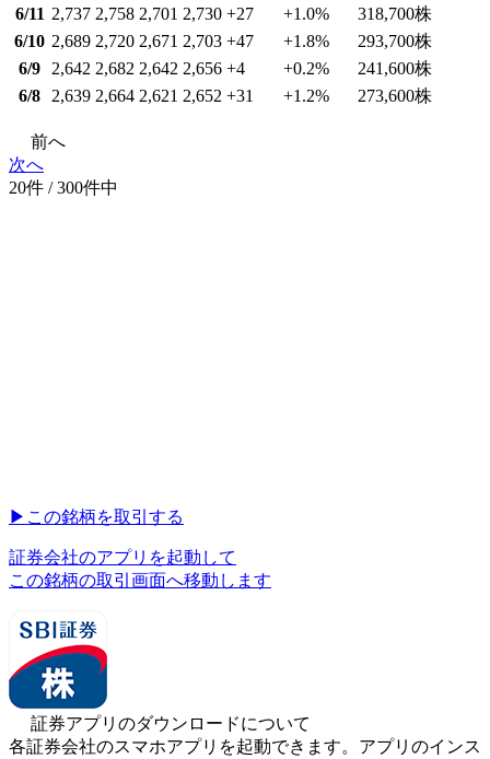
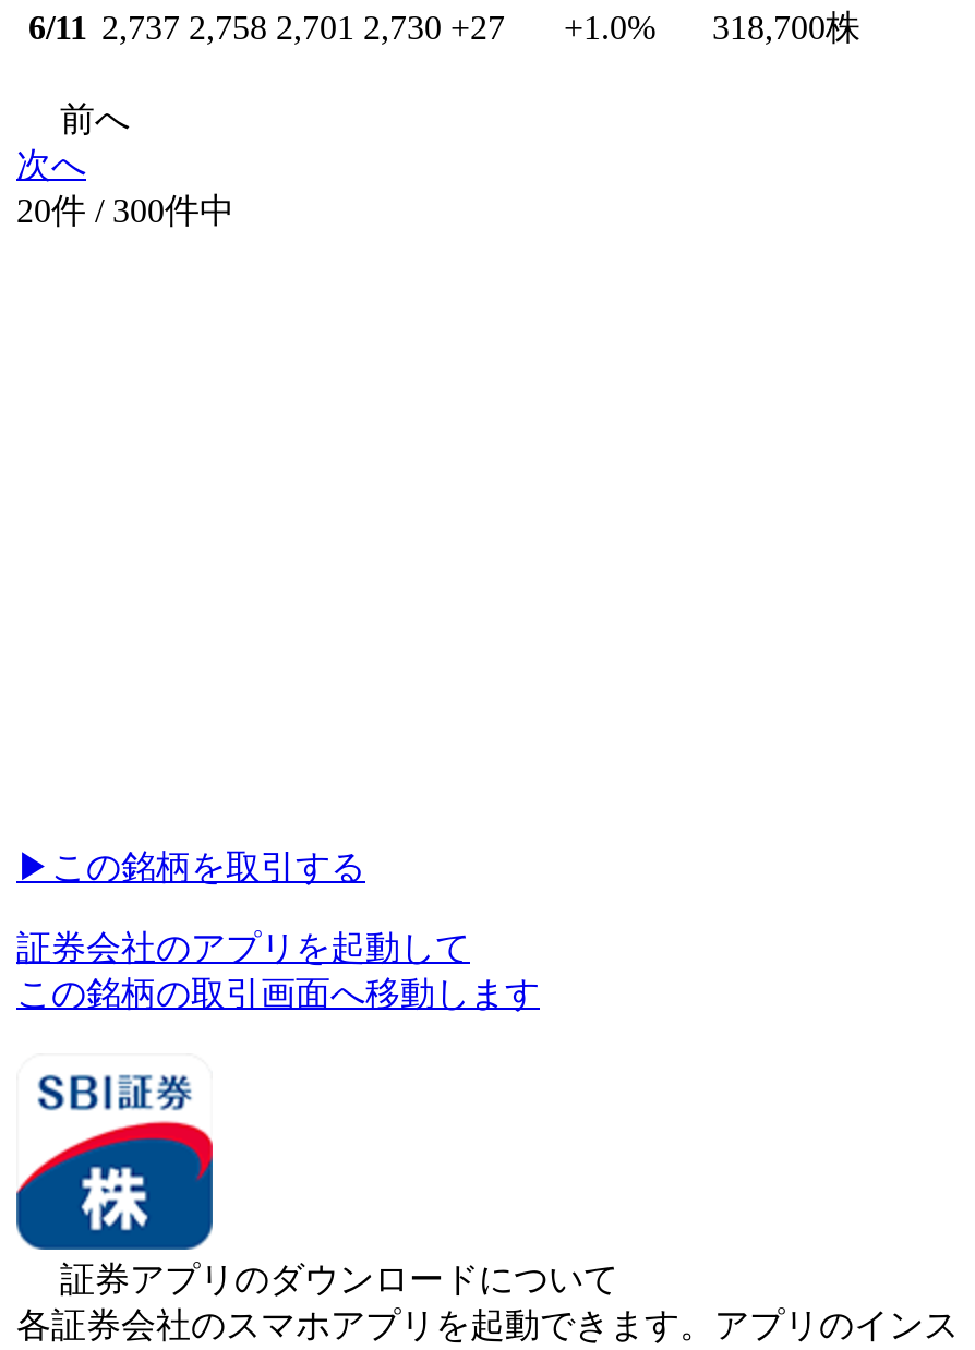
[14,32,432,105] 6/10 2,689 2,720 2,671 2,703 +47 | +1.8% | 293,700株 | 6/9 2,642 2,682 2,642 2,656 +4 | +0.2% | 241,600株 | 6/8 2,639 2,664 2,621 2,652 +31 | +1.2% | 273,600株 -> none

